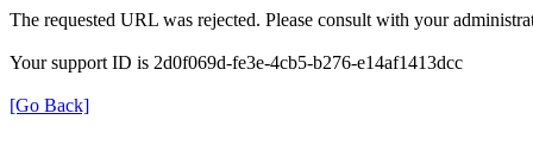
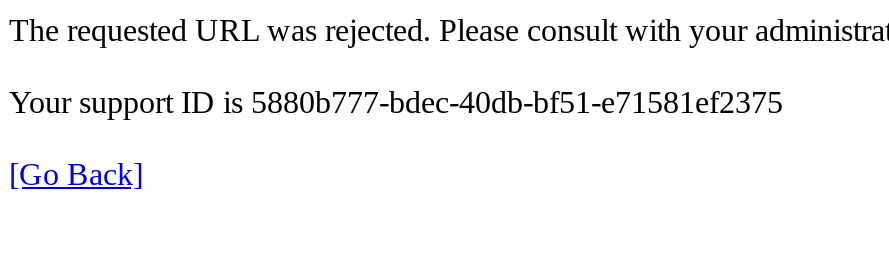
[10,52,463,73] Your support ID is 2d0f069d-fe3e-4cb5-b276-e14af1413dcc -> [9,85,783,119] Your support ID is 5880b777-bdec-40db-bf51-e71581ef2375

